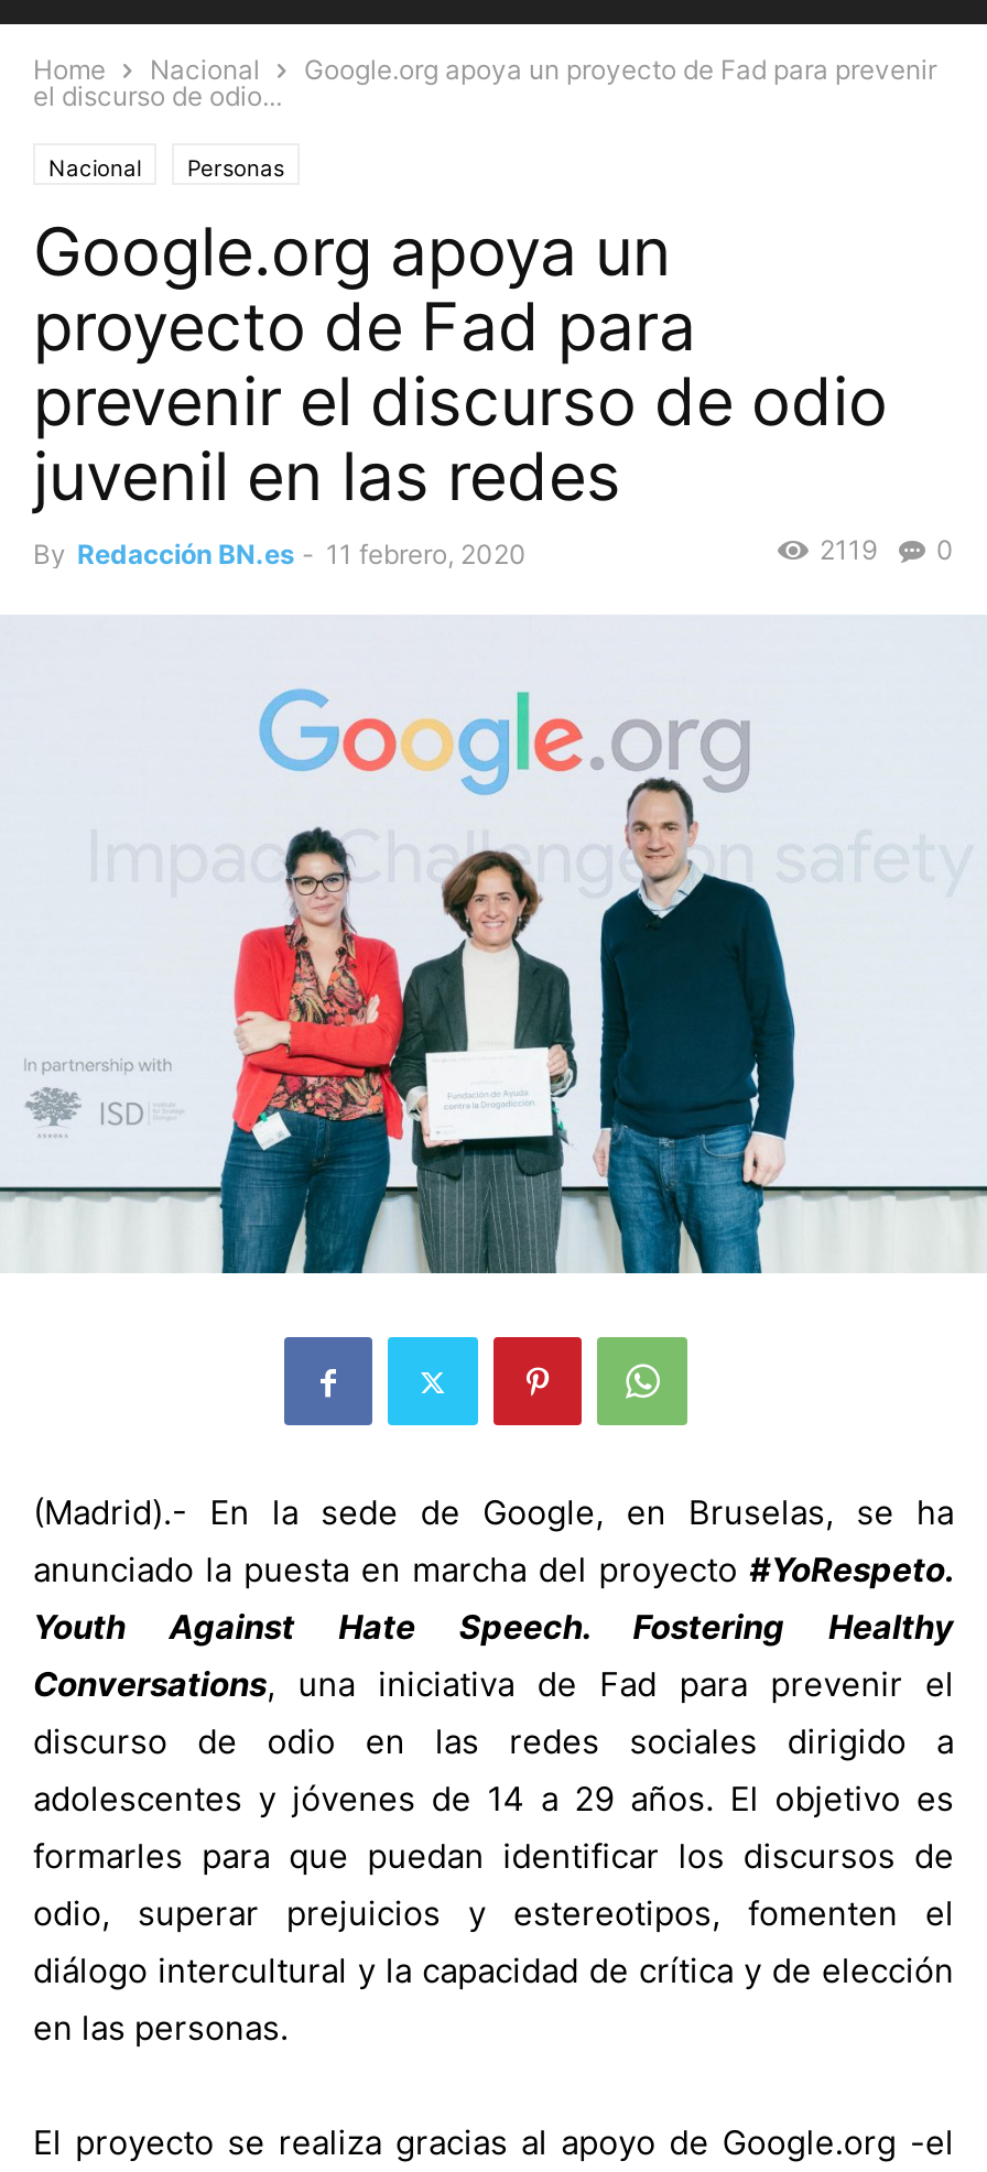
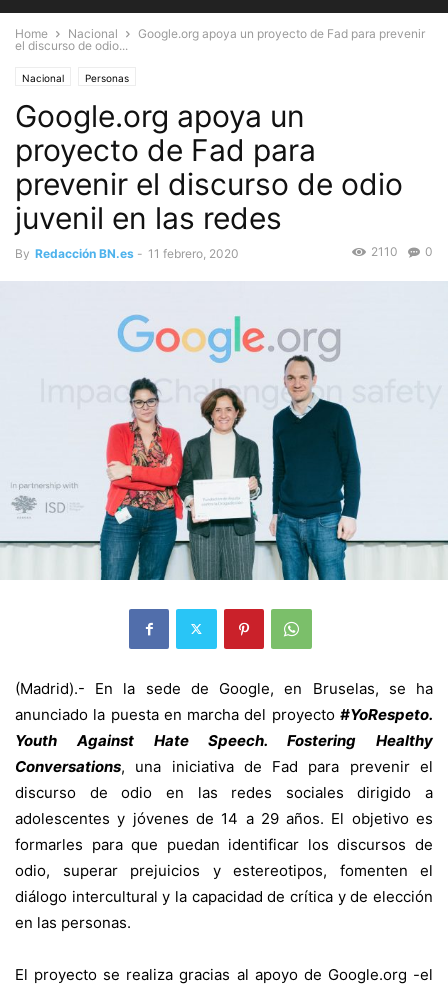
[820,533,954,566] 2119 0 -> [371,244,433,259] 2110 0

